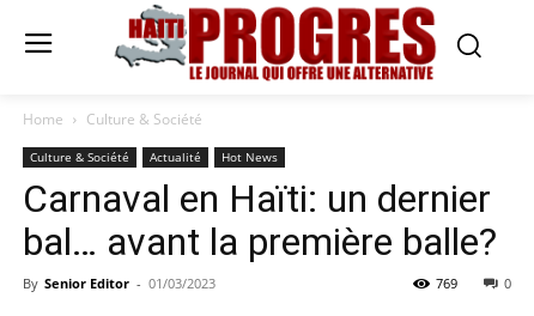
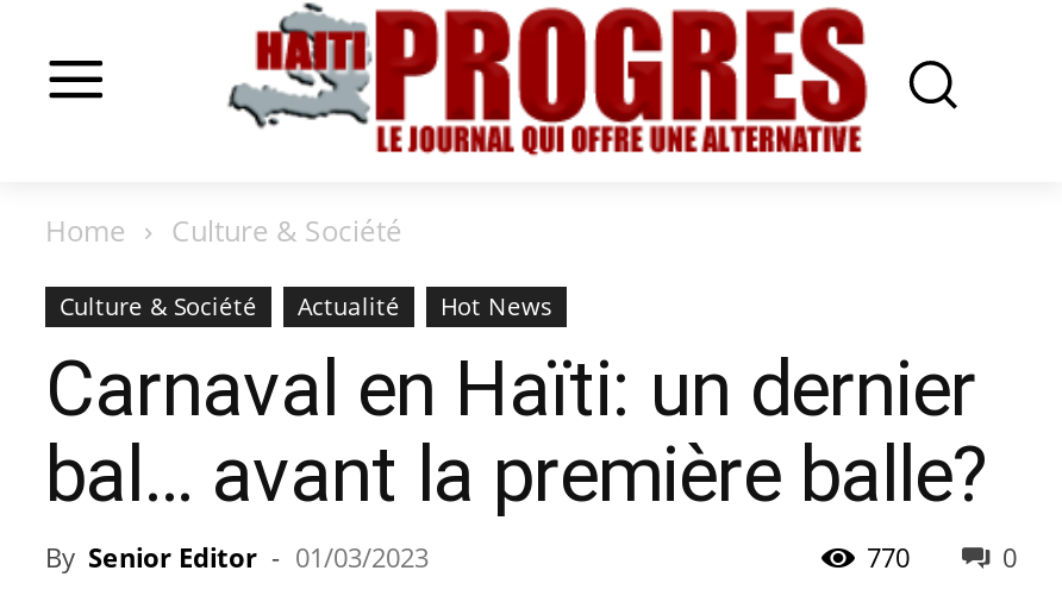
[436,274,457,292] 769 -> [867,539,910,574] 770

